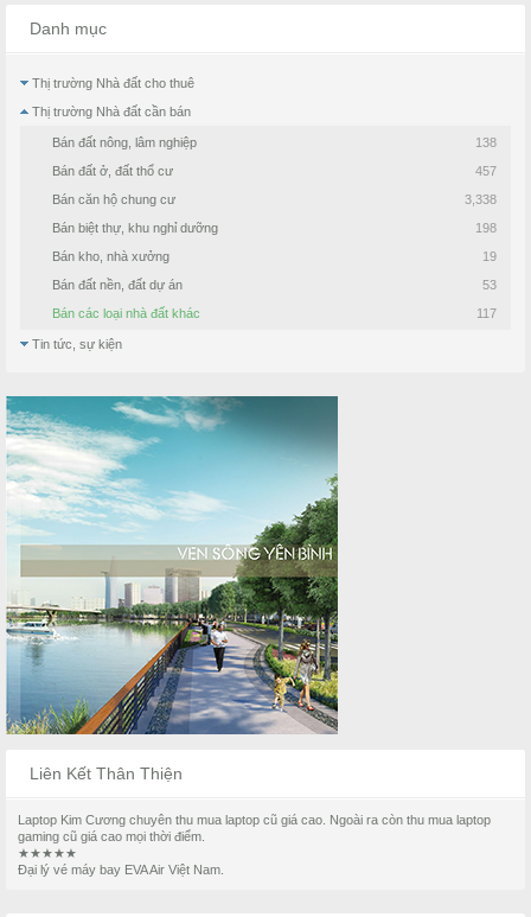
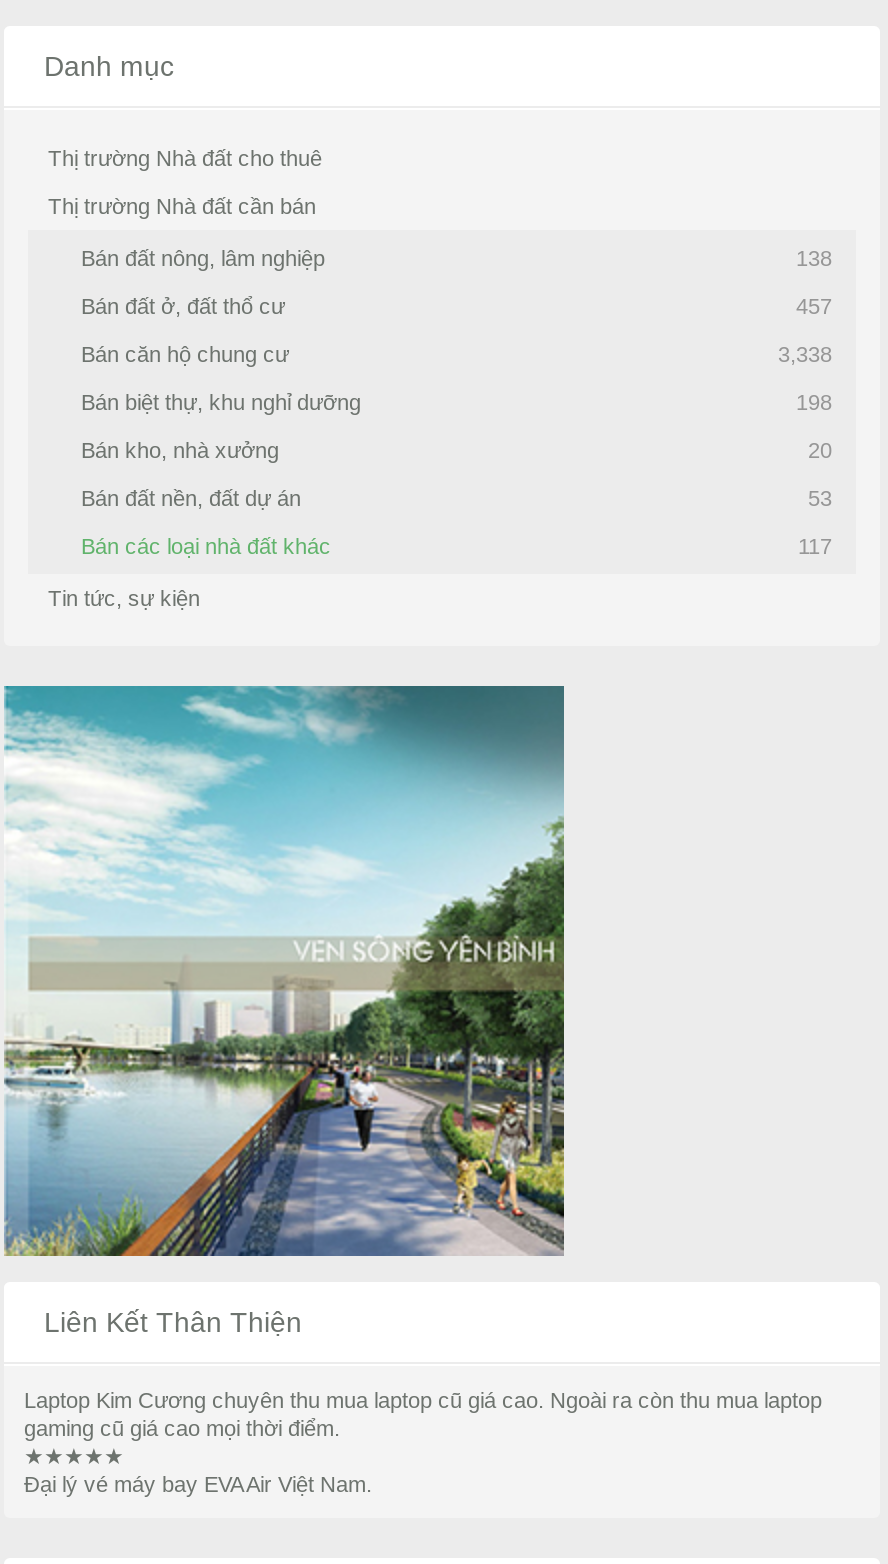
[482,249,497,263] 19 -> [808,438,832,462] 20

